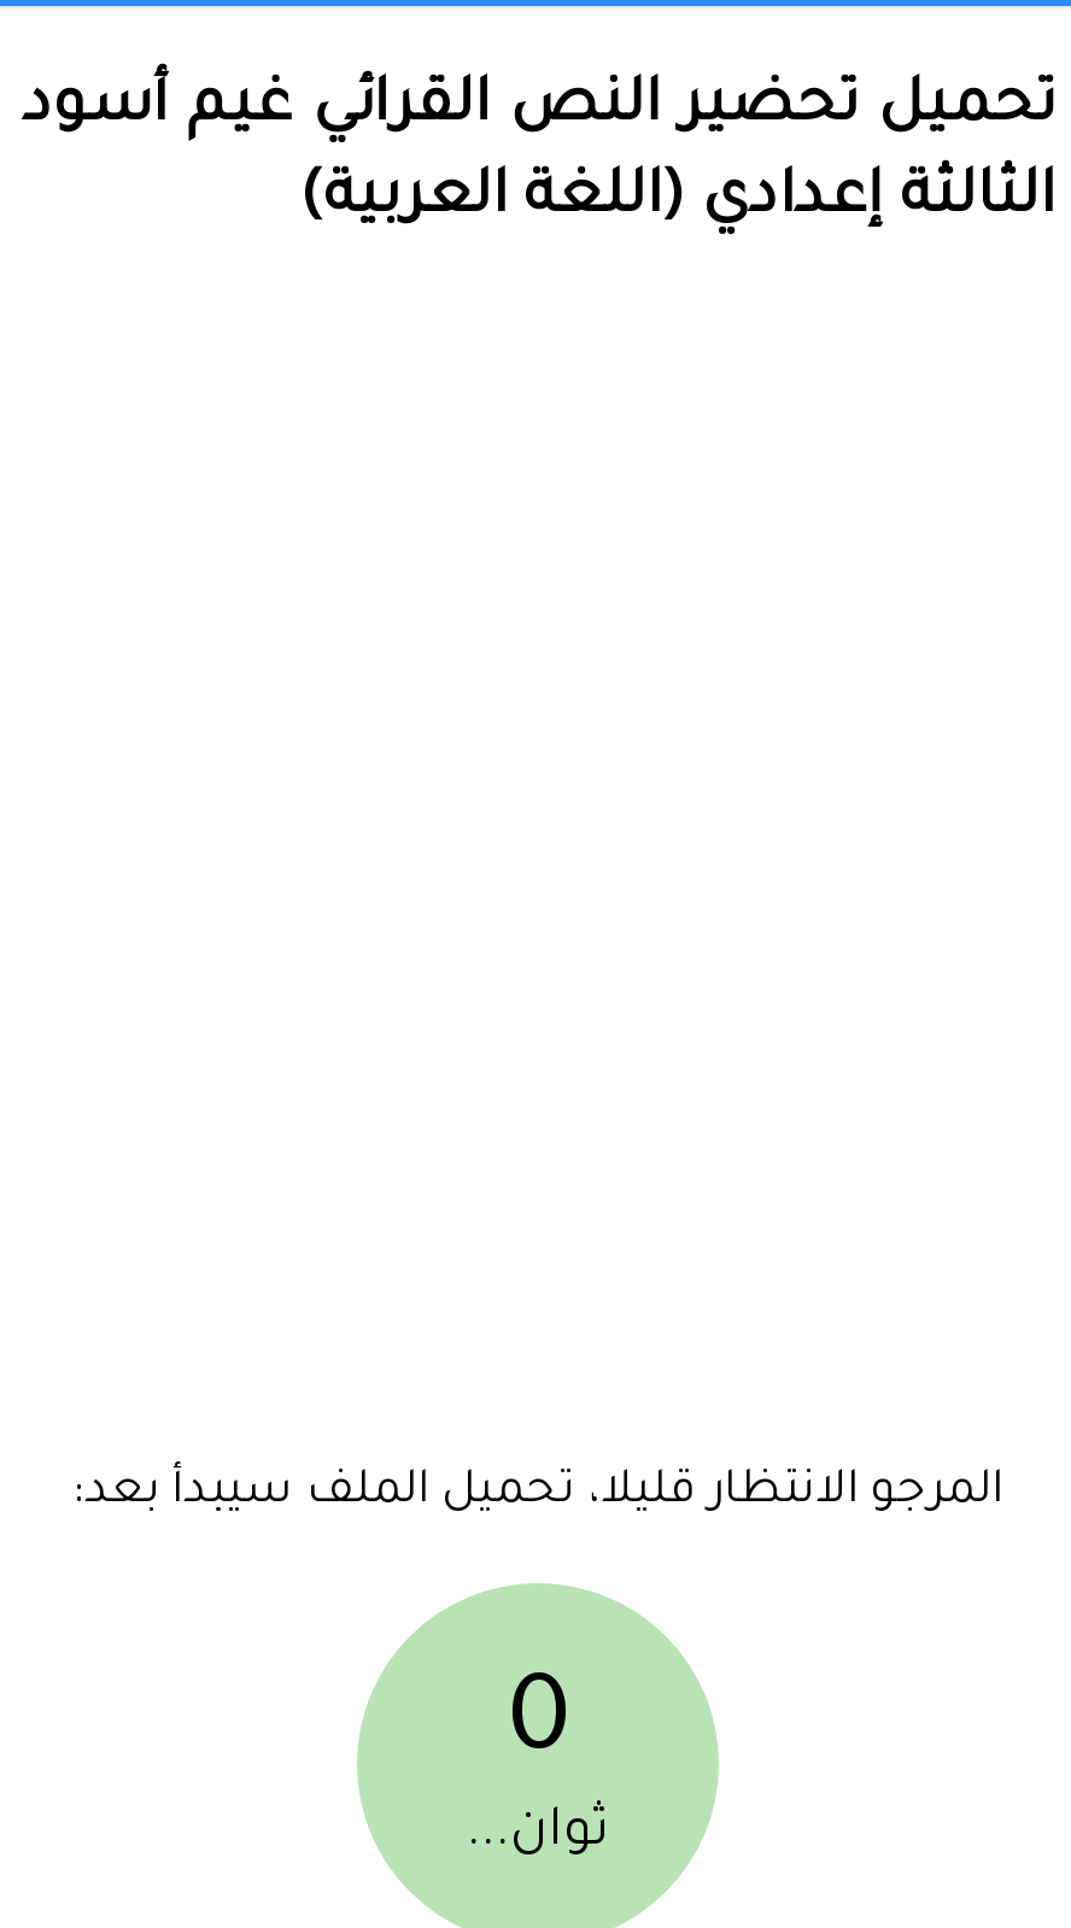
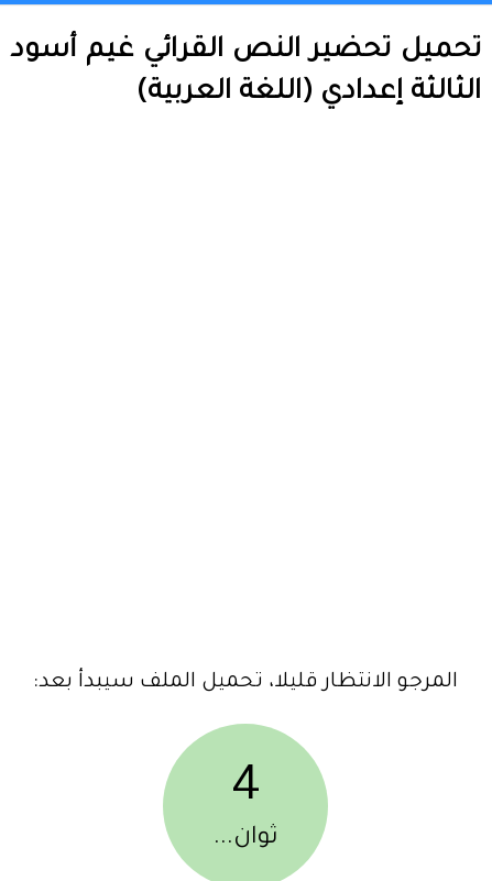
[507,1672,569,1788] 0 -> [231,764,260,817] 4

